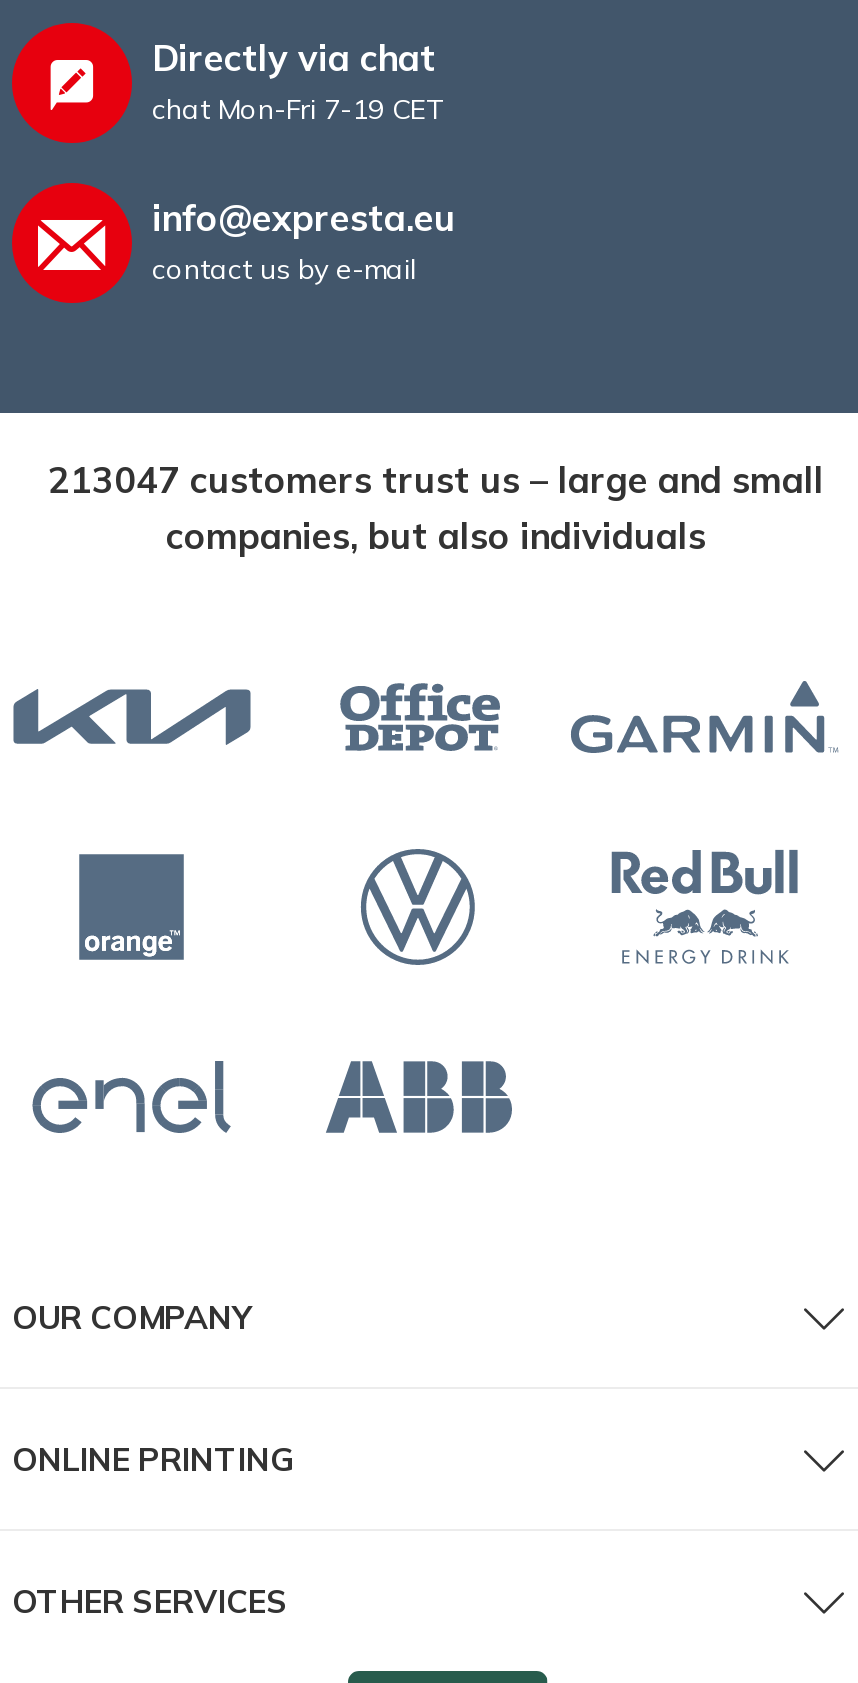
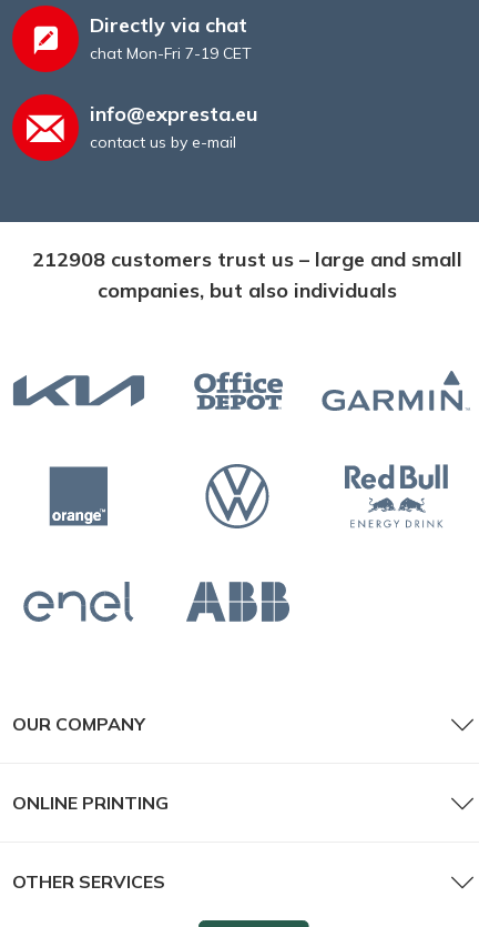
[48,457,824,503] 213047 customers trust us – large and small -> [32,246,462,272] 212908 customers trust us – large and small

